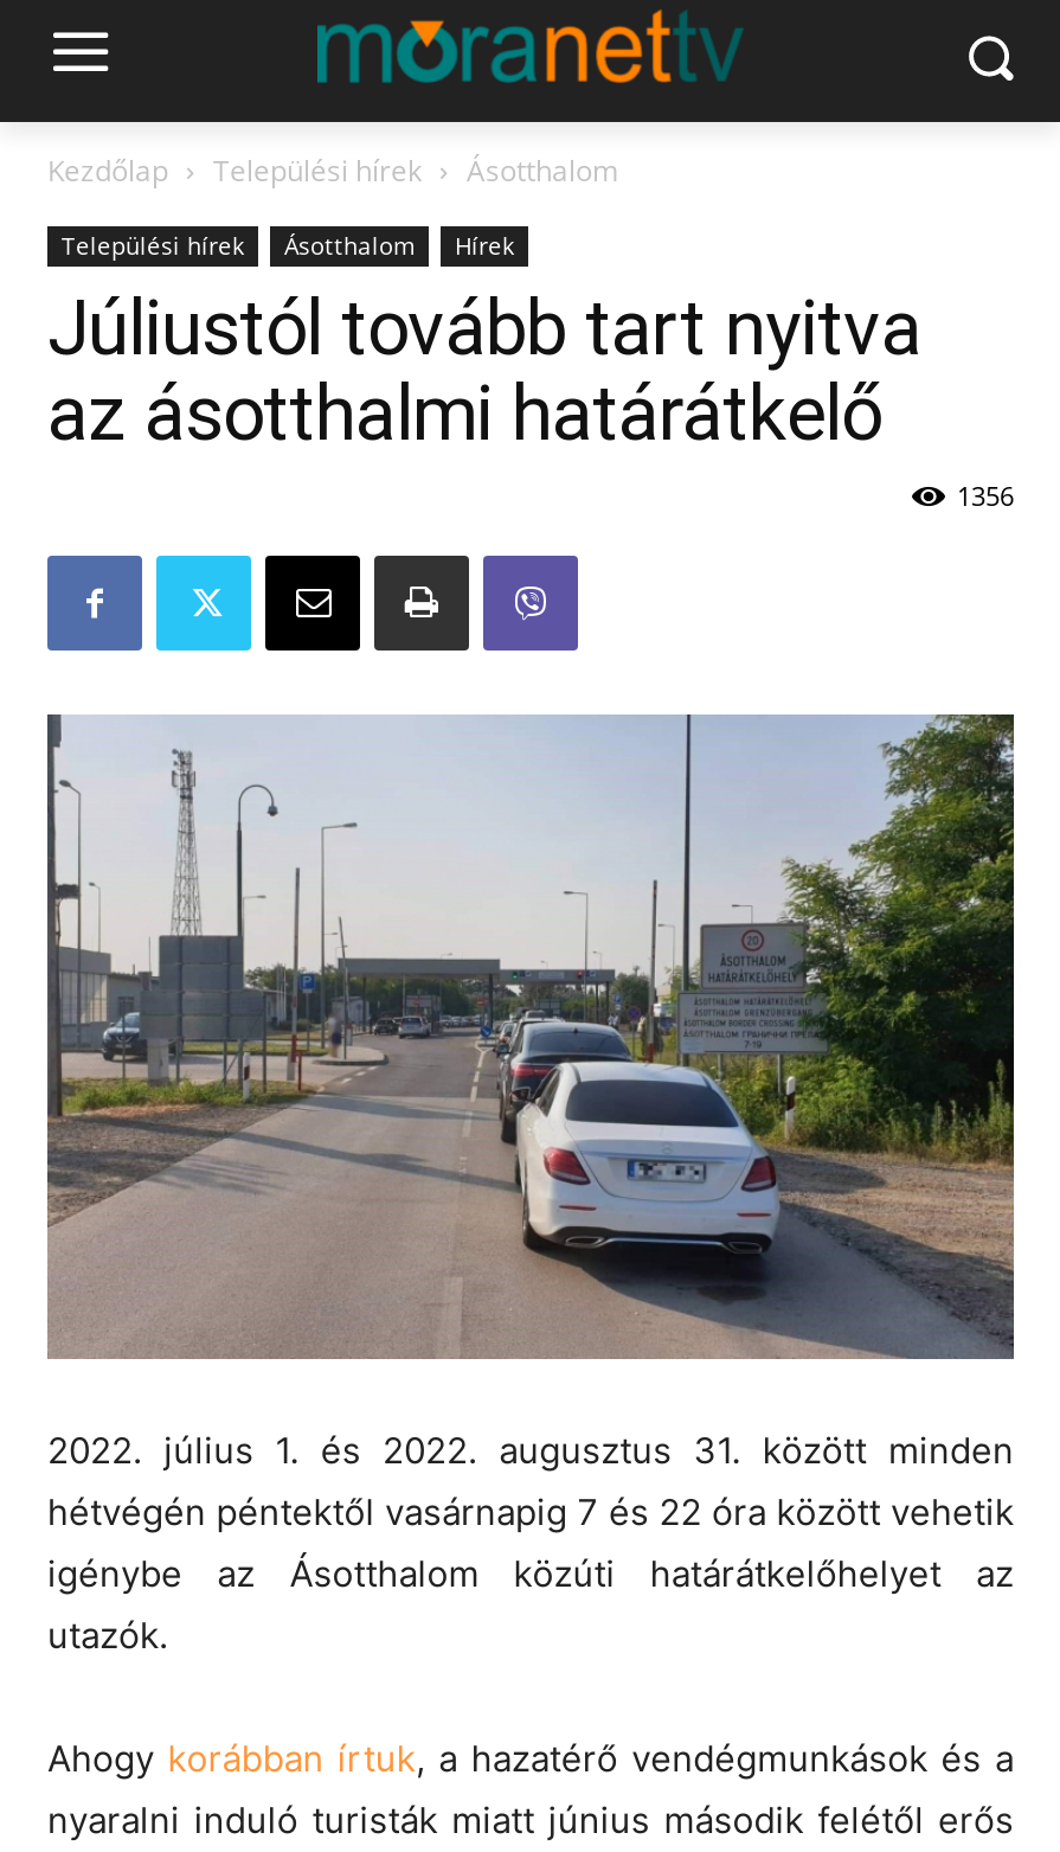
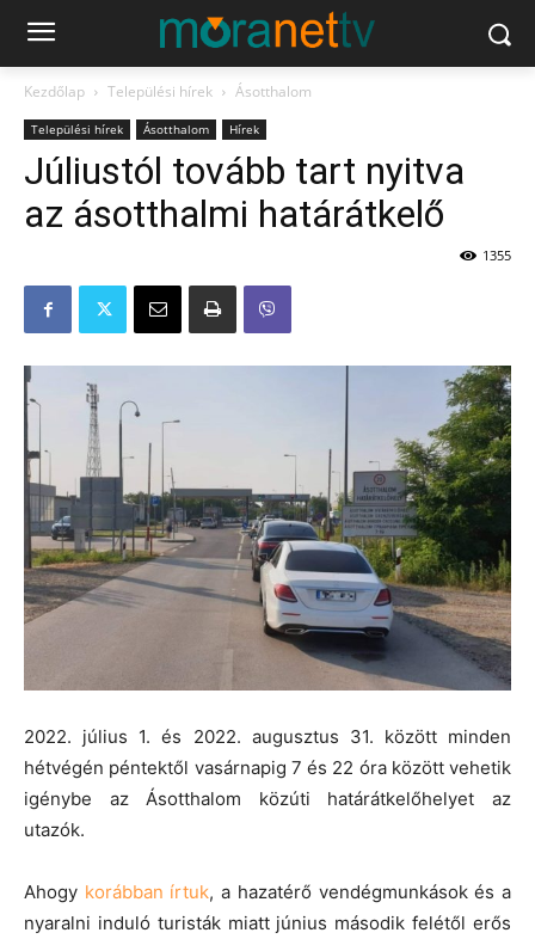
[957,478,1014,513] 1356 -> [482,246,511,264] 1355

